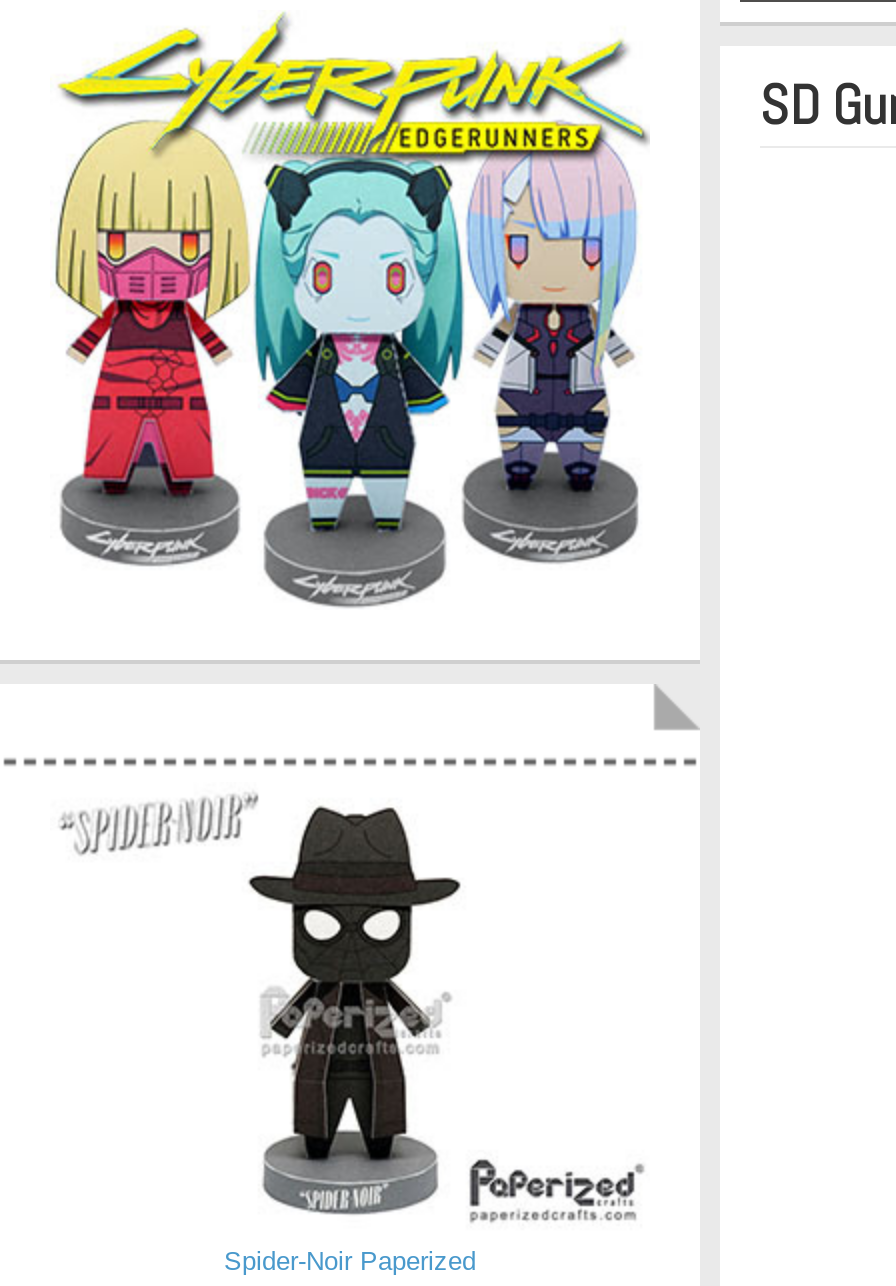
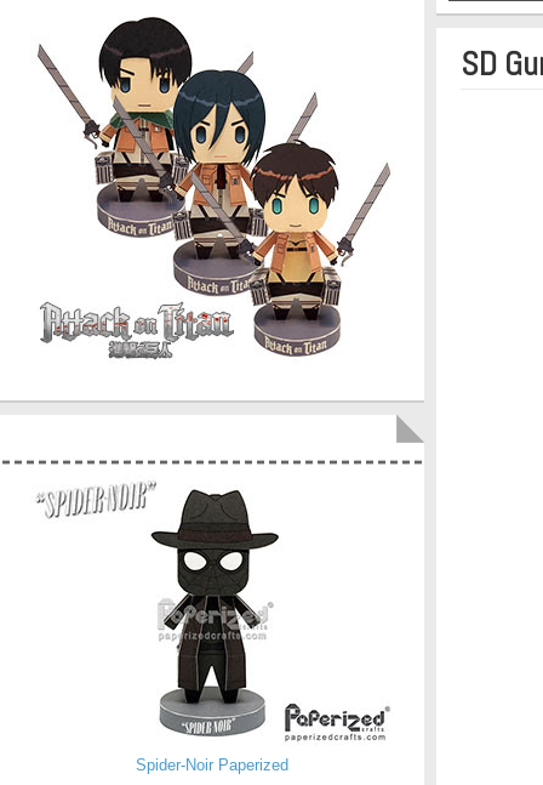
[54,12,650,608] [image] -> [34,10,393,368] [image]

